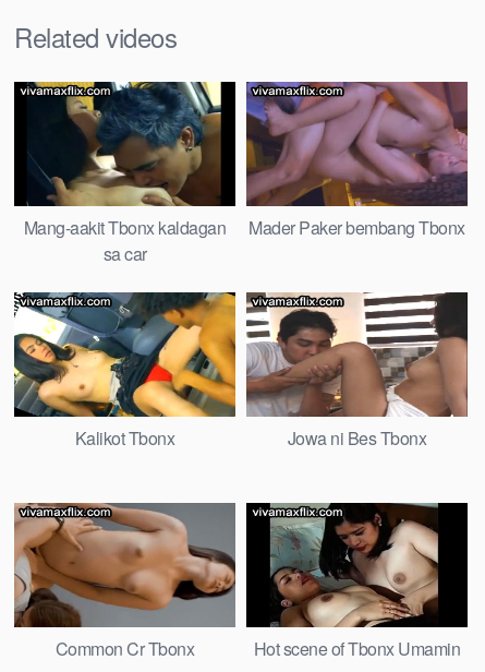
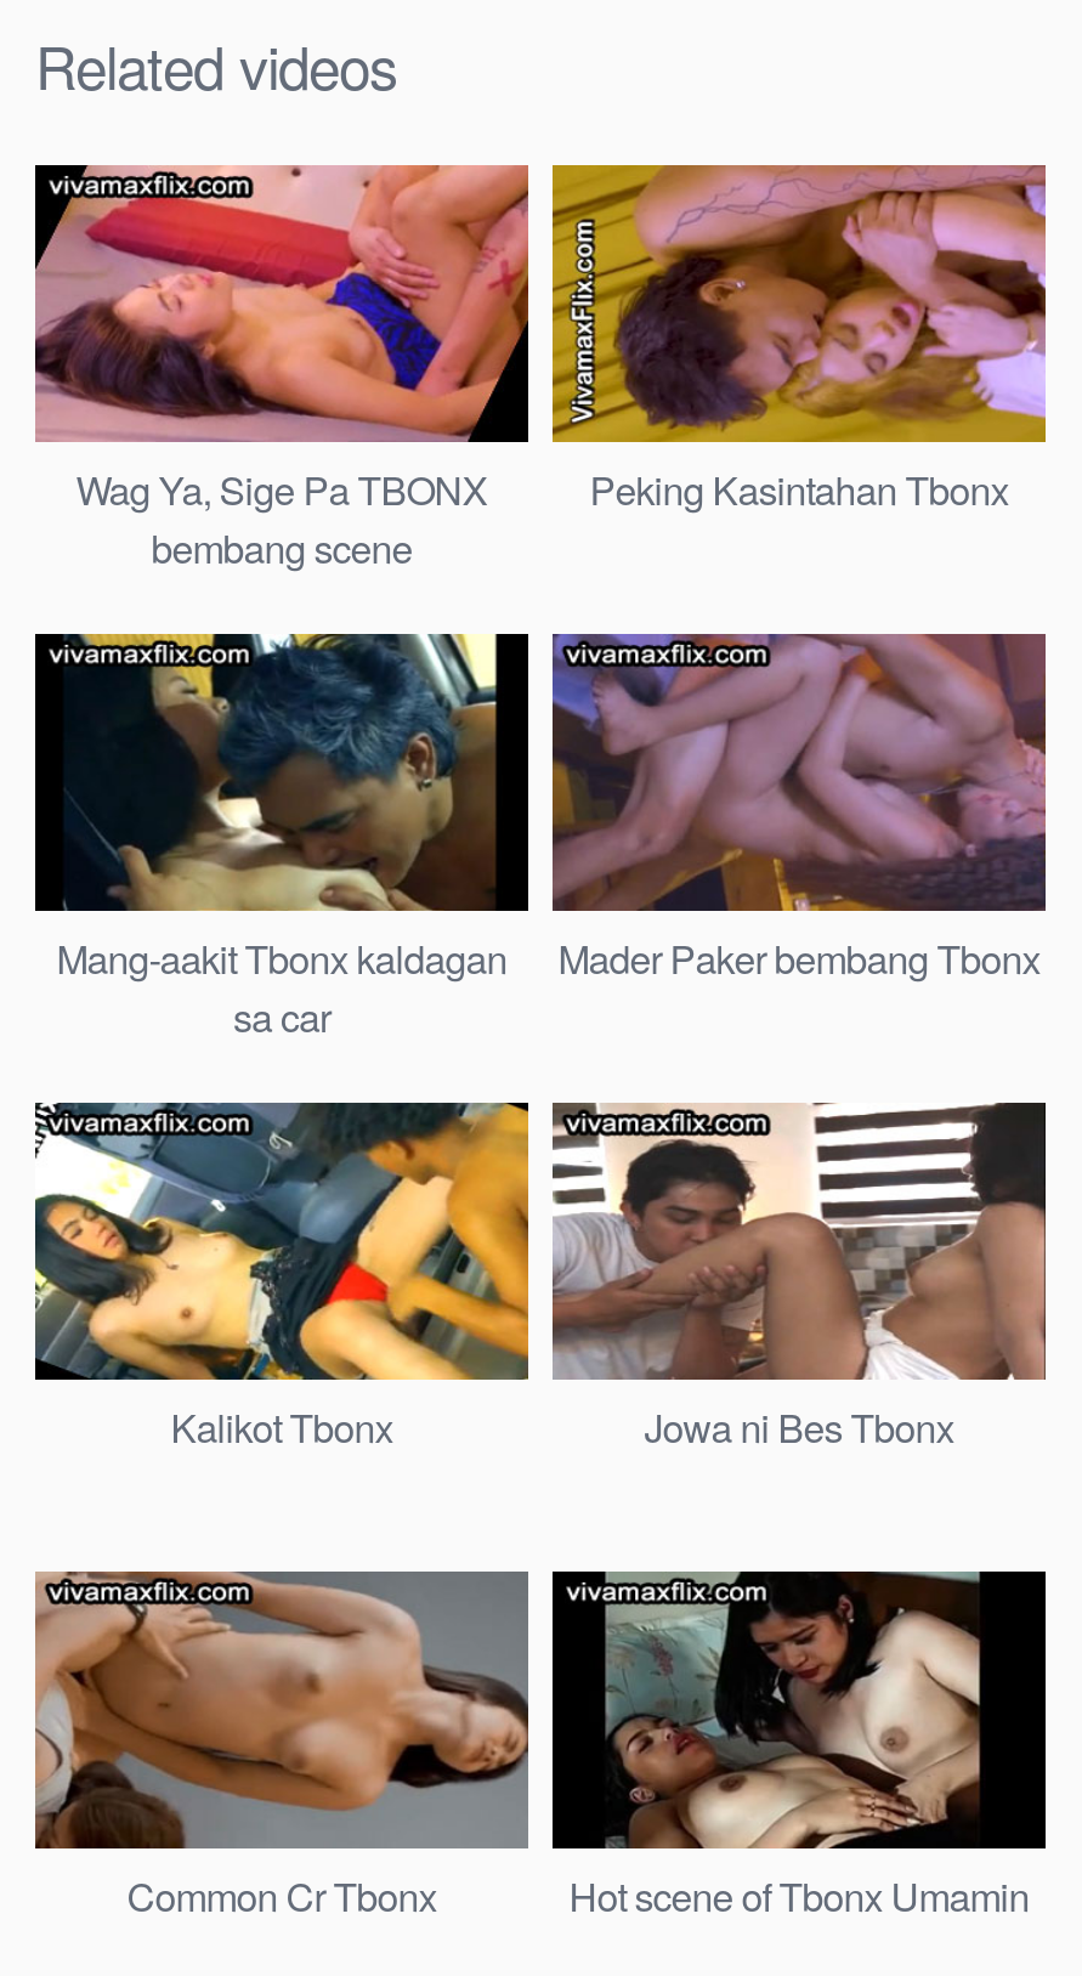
none -> [33,163,531,577] [image] | Wag Ya, Sige Pa TBONX | bembang scene
none -> [550,163,1048,519] [image] | Peking Kasintahan Tbonx

